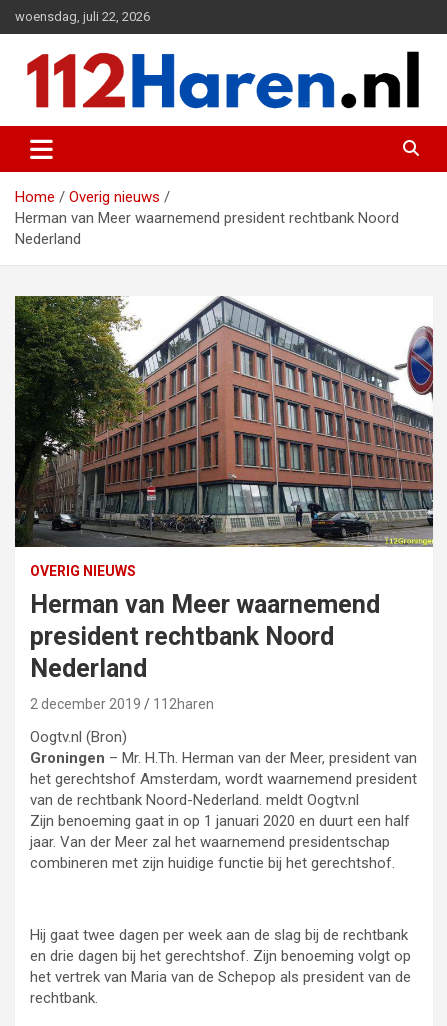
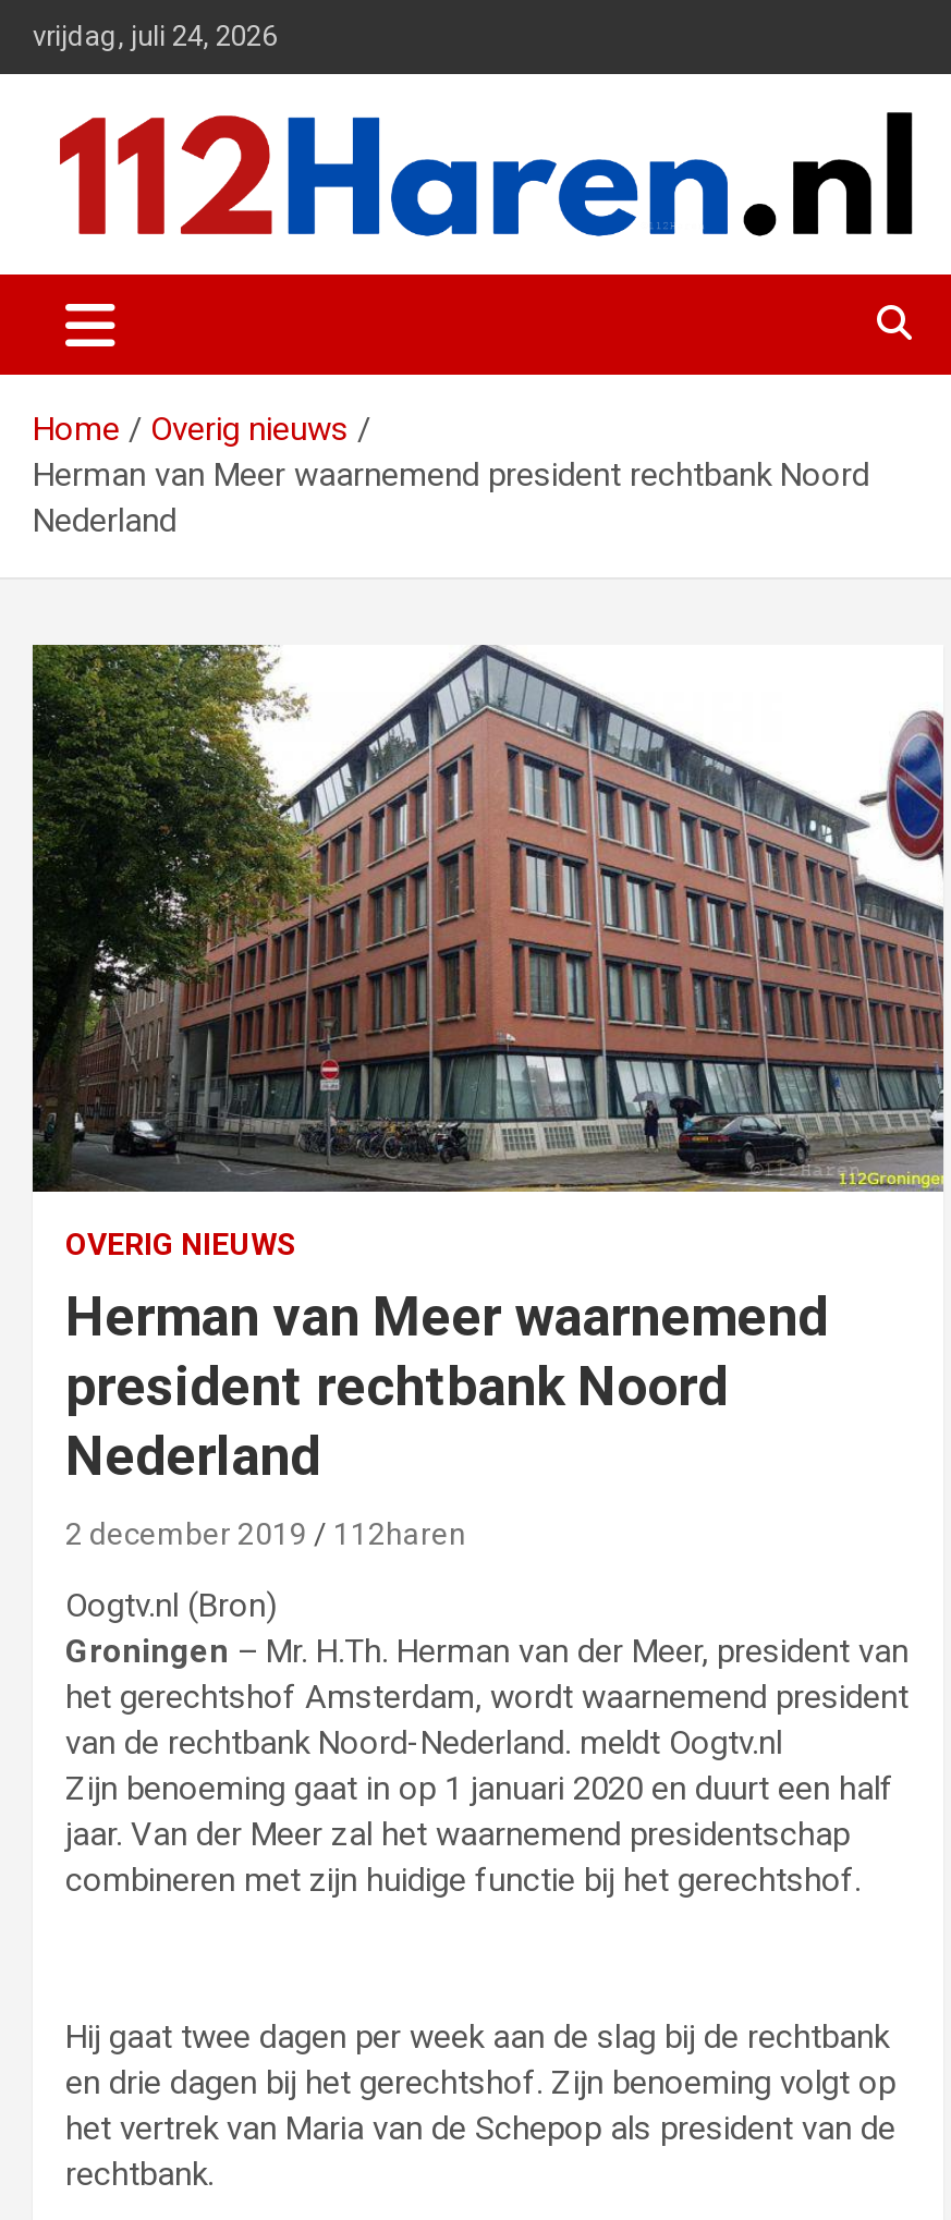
[15,9,150,24] woensdag, juli 22, 2026 -> [33,20,277,52] vrijdag, juli 24, 2026

